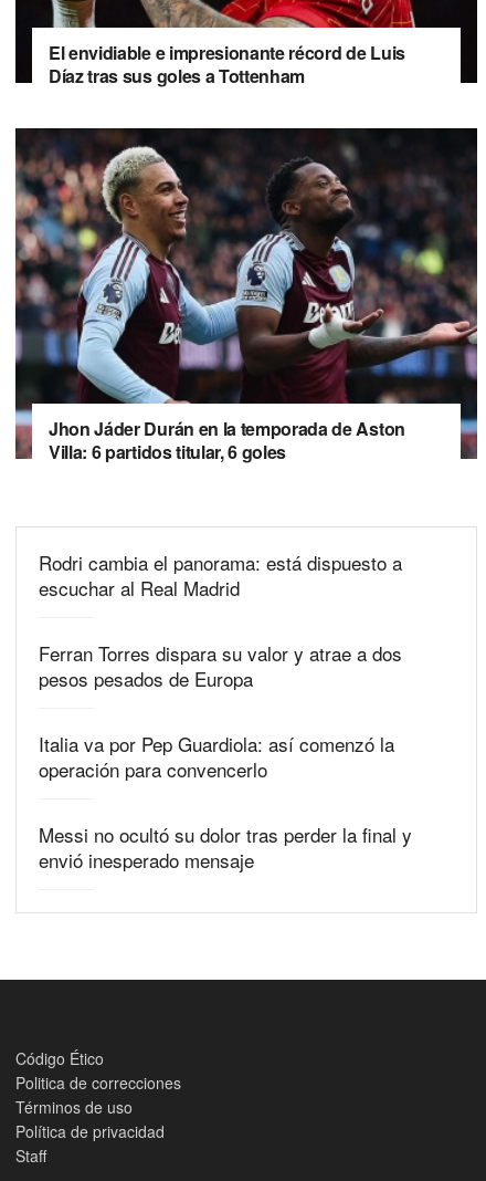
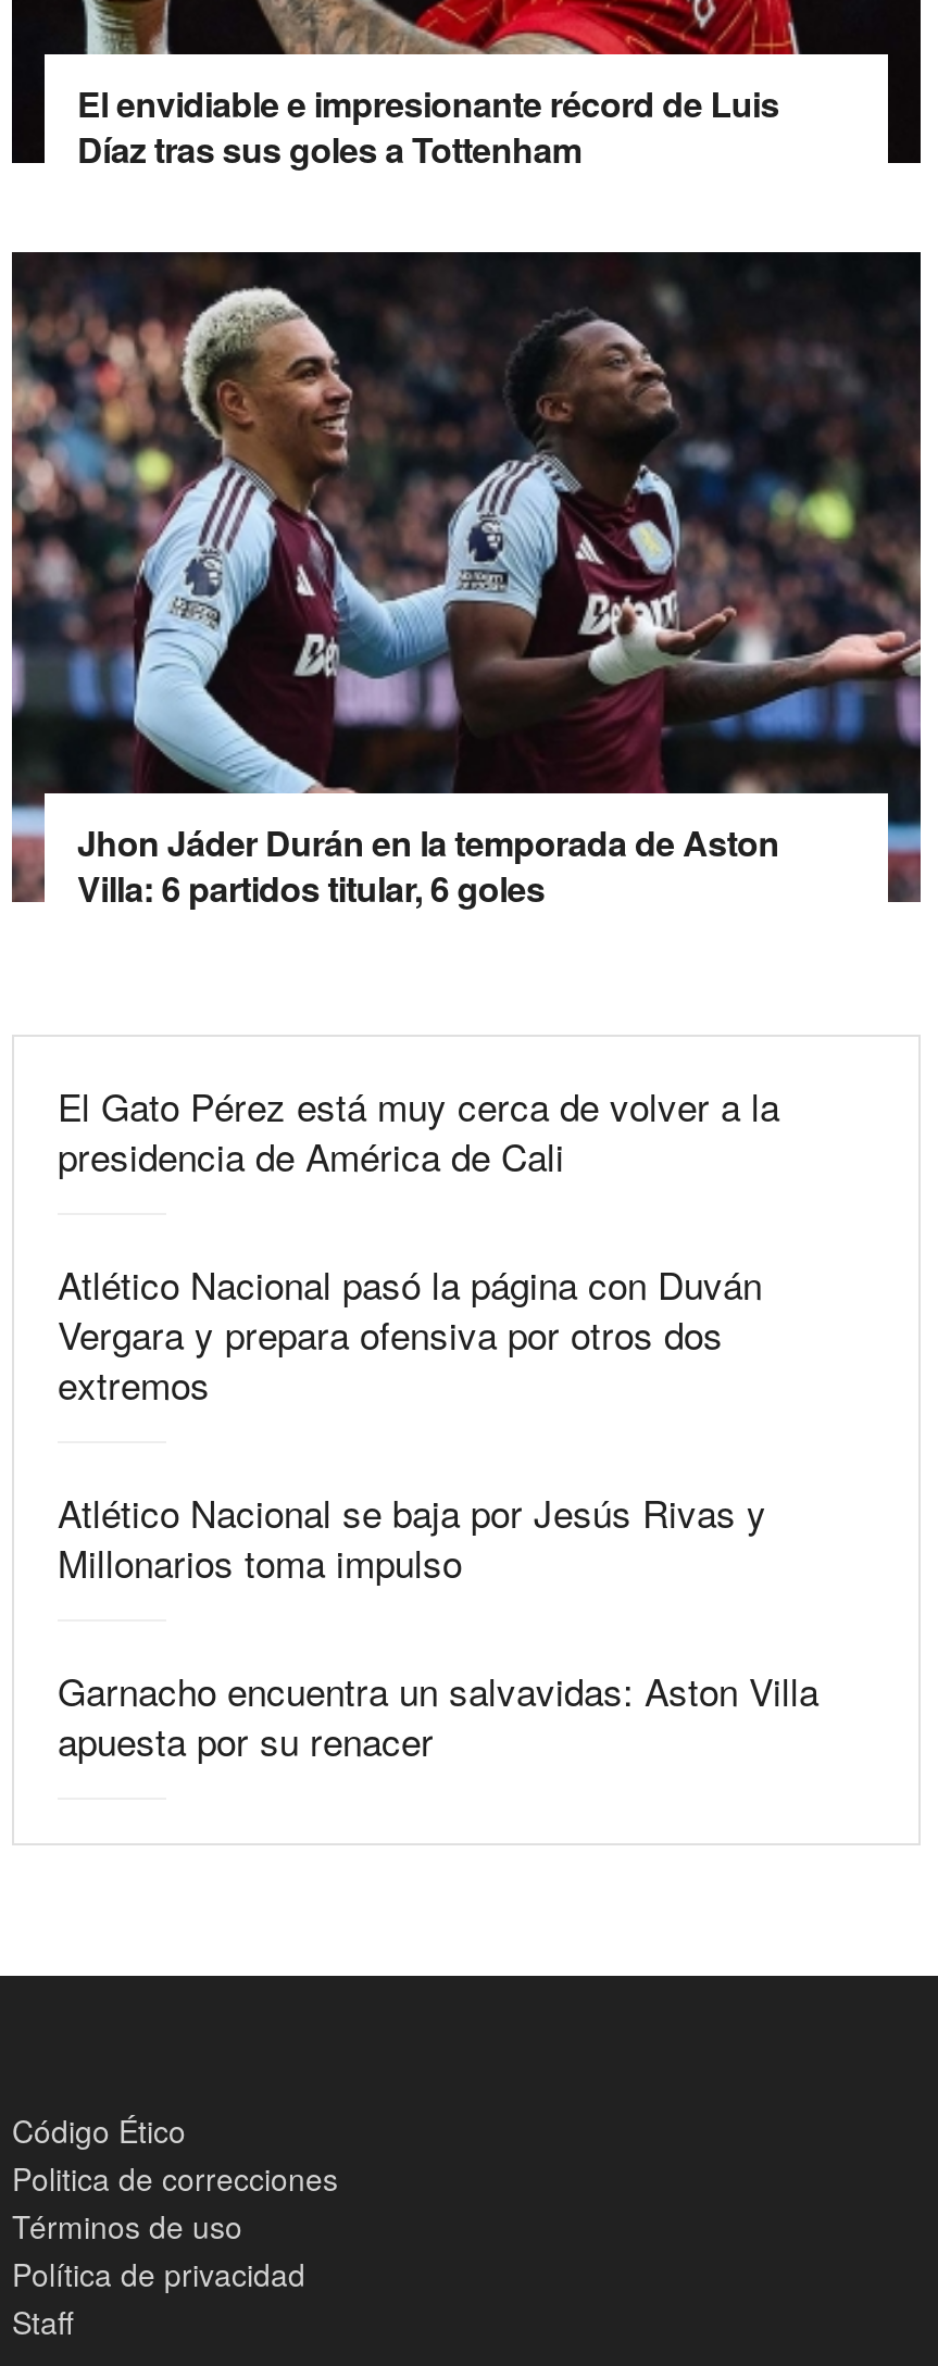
[39,548,402,601] Rodri cambia el panorama: está dispuesto a | escuchar al Real Madrid -> [58,1077,779,1181] El Gato Pérez está muy cerca de volver a la | presidencia de América de Cali
[39,639,402,692] Ferran Torres dispara su valor y atrae a dos | pesos pesados de Europa -> [58,1255,762,1410] Atlético Nacional pasó la página con Duván | Vergara y prepara ofensiva por otros dos | extremos
[39,729,394,782] Italia va por Pep Guardiola: así comenzó la | operación para convencerlo -> [58,1484,766,1588] Atlético Nacional se baja por Jesús Rivas y | Millonarios toma impulso
[39,820,412,873] Messi no ocultó su dolor tras perder la final y | envió inesperado mensaje -> [58,1662,818,1766] Garnacho encuentra un salvavidas: Aston Villa | apuesta por su renacer

